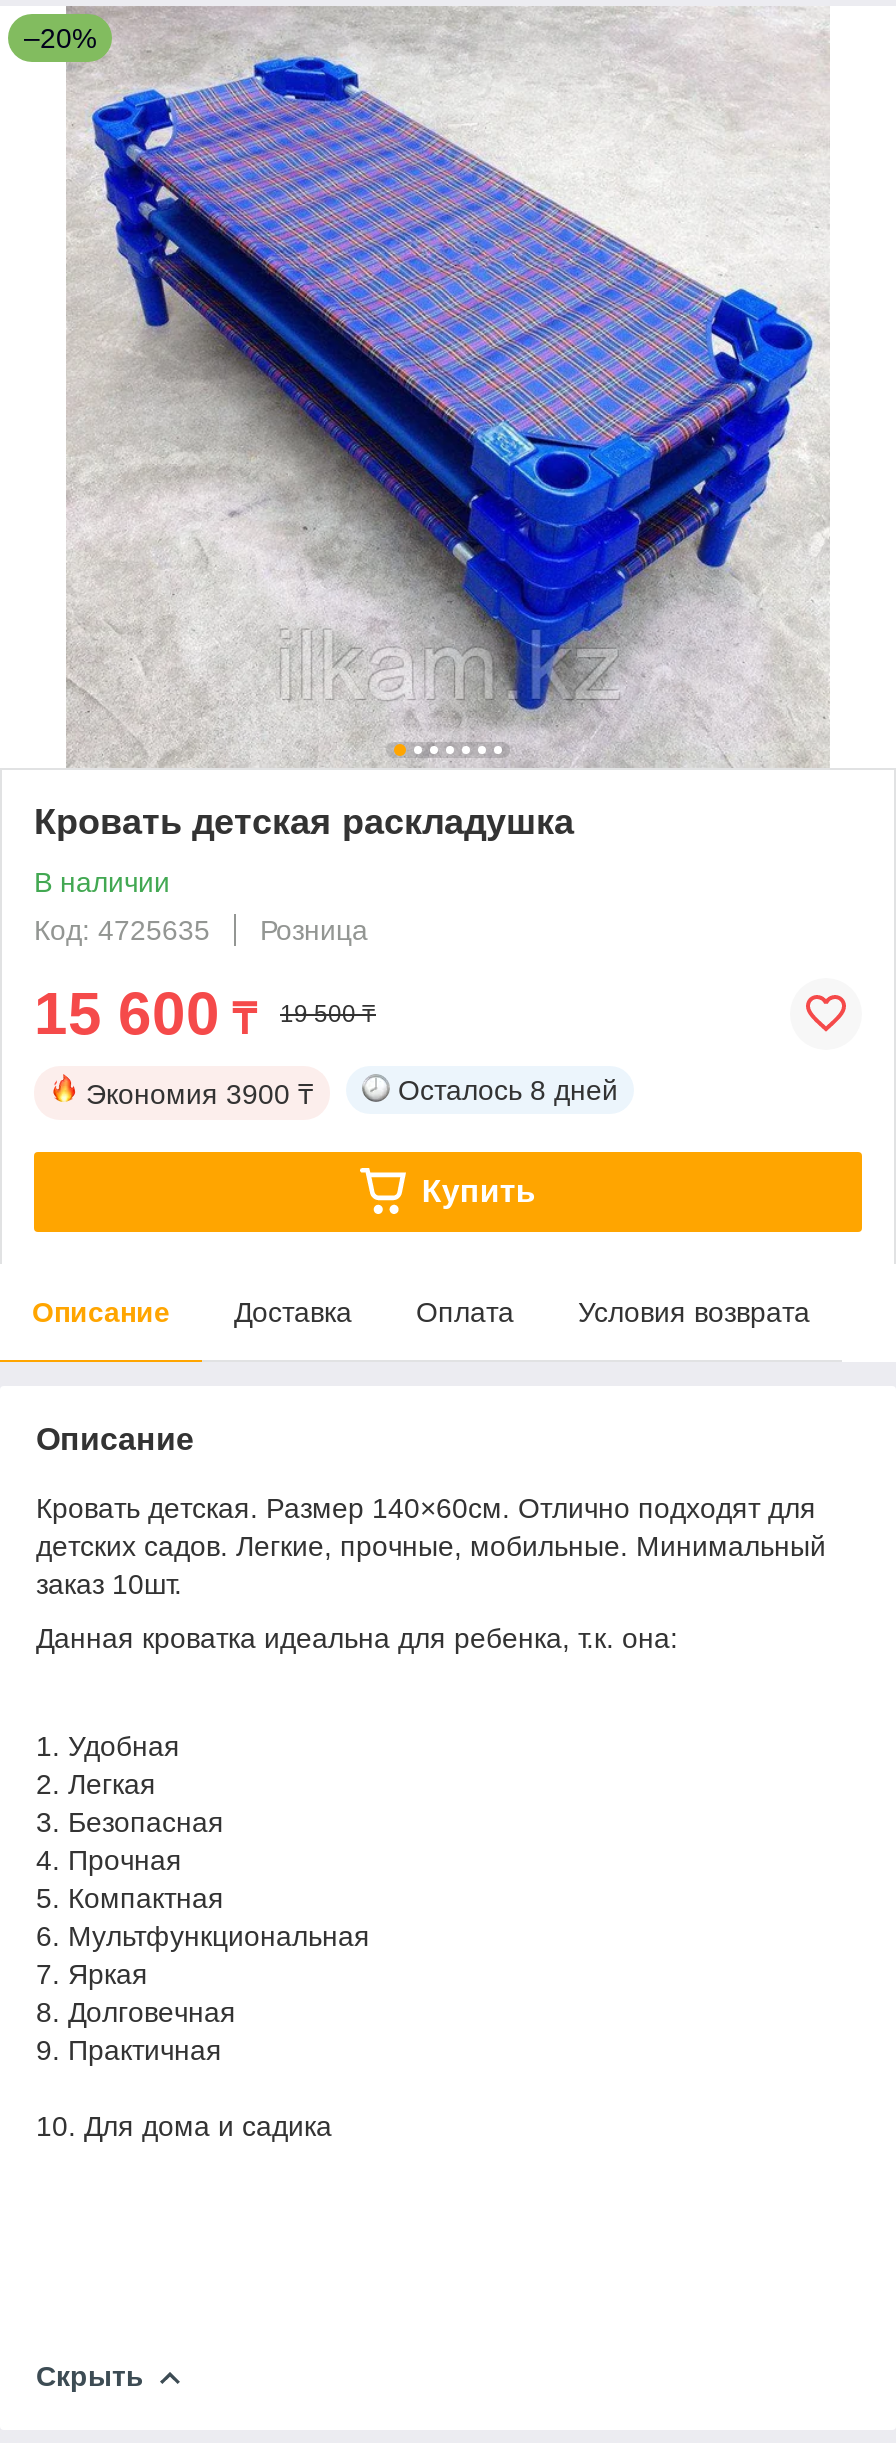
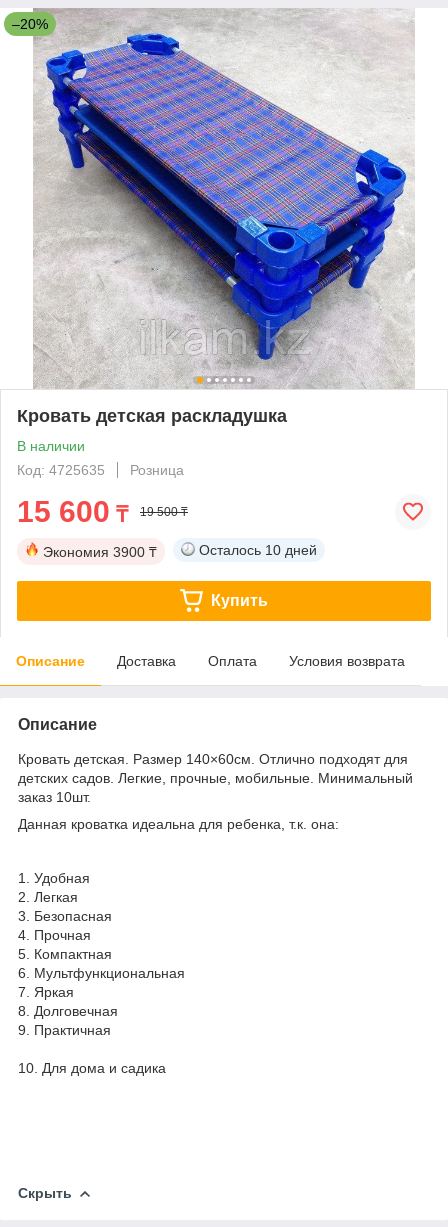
[398,1074,618,1106] Осталось 8 дней -> [199,542,317,558] Осталось 10 дней

